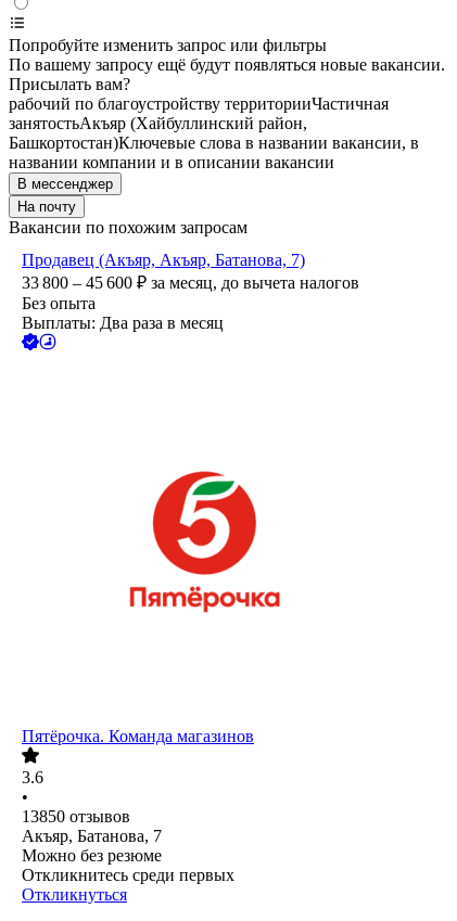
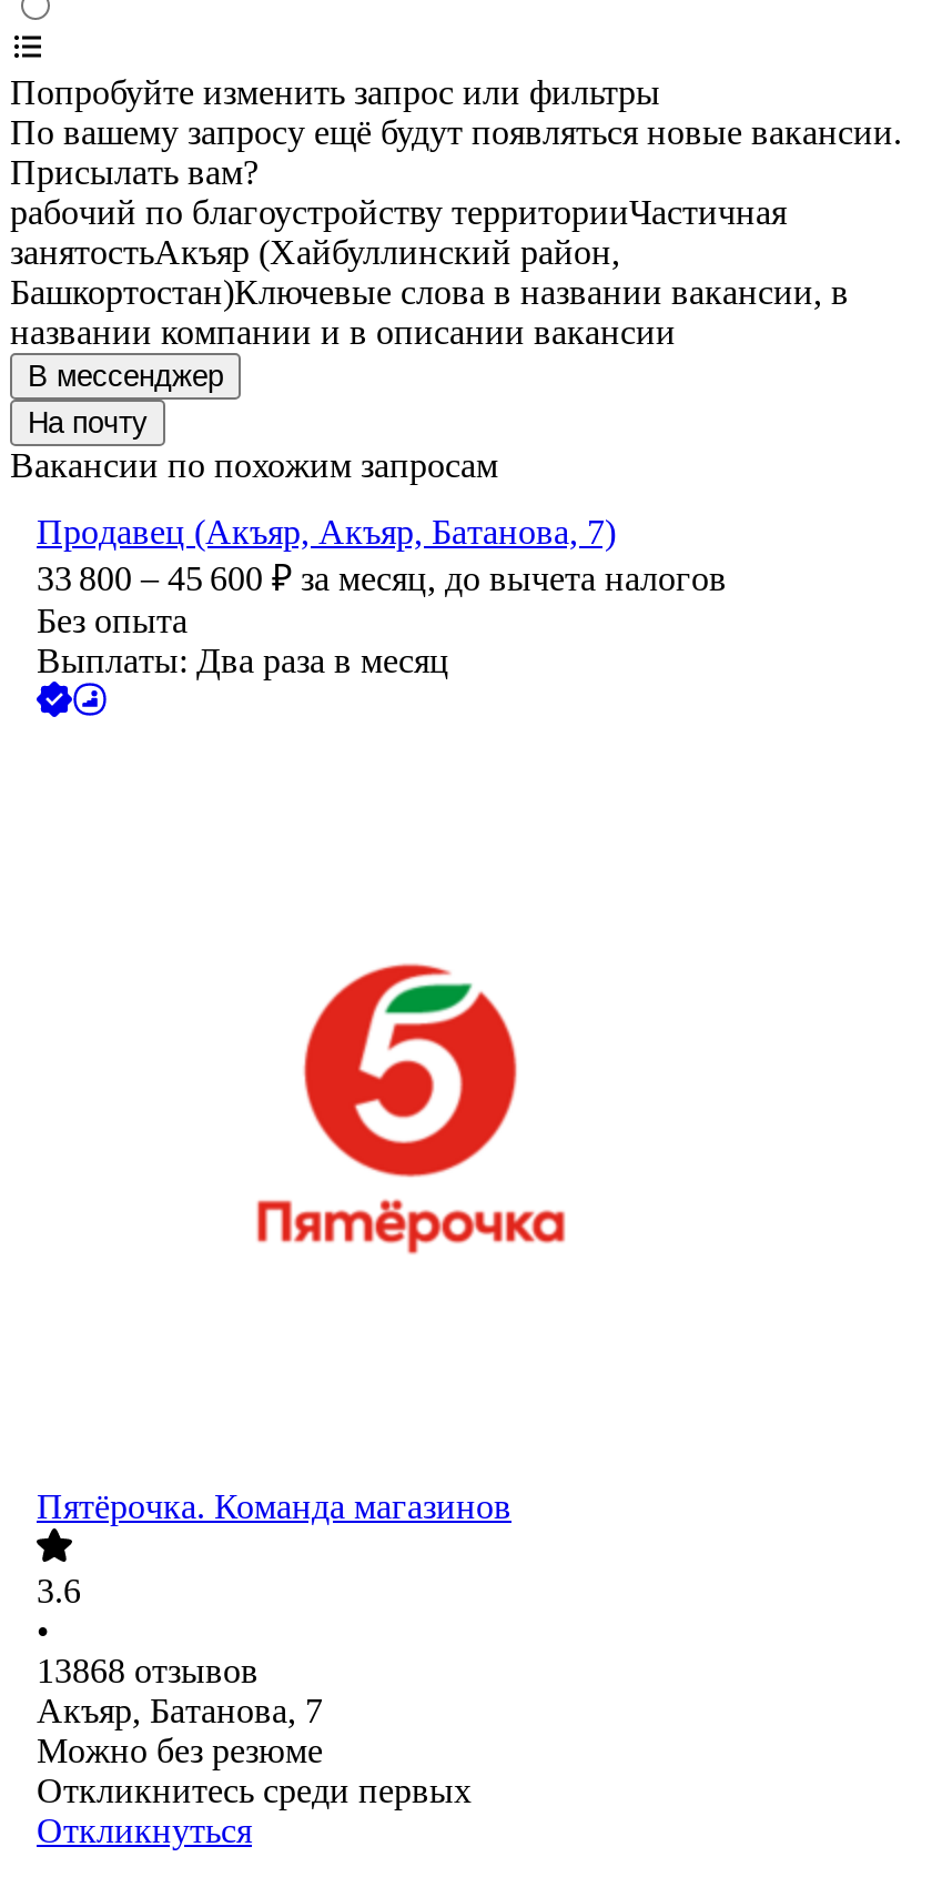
[22,808,130,826] 13850 отзывов -> [37,1653,259,1691] 13868 отзывов

